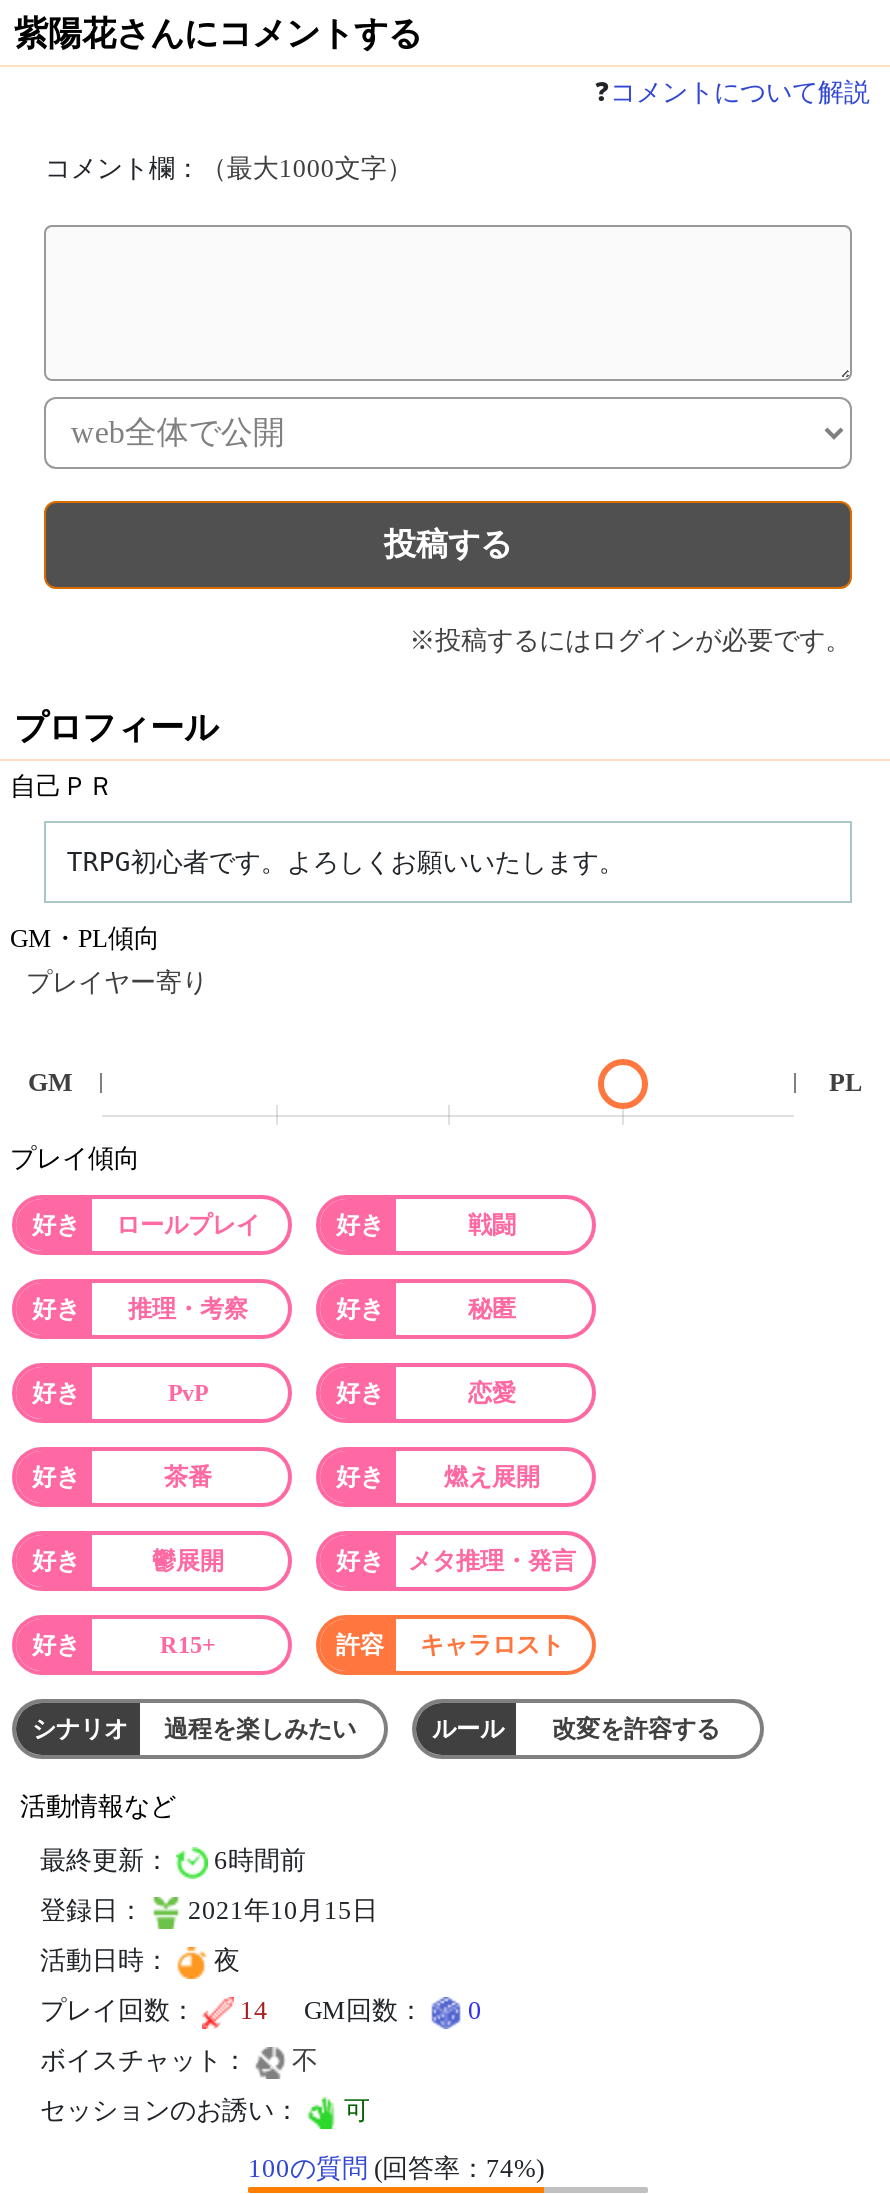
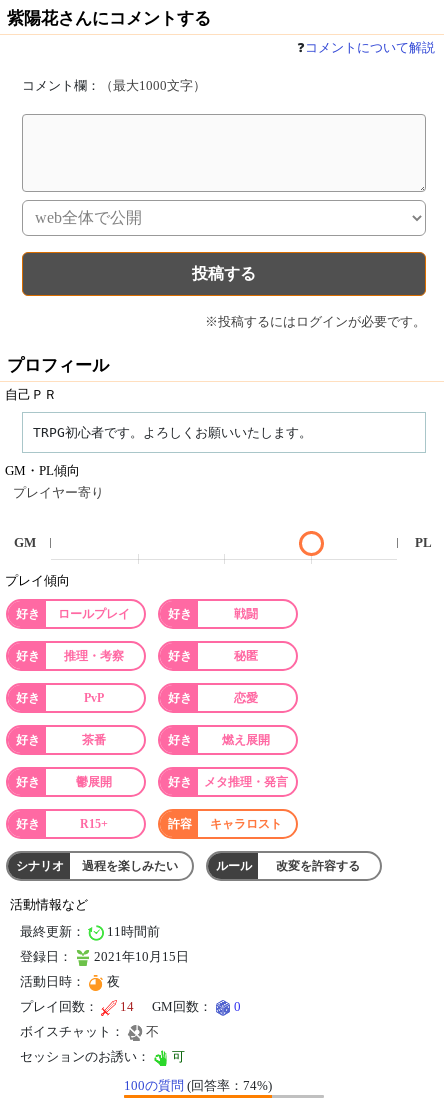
[40,1844,306,1874] 最終更新： 6時間前 -> [20,924,160,939] 最終更新： 11時間前

